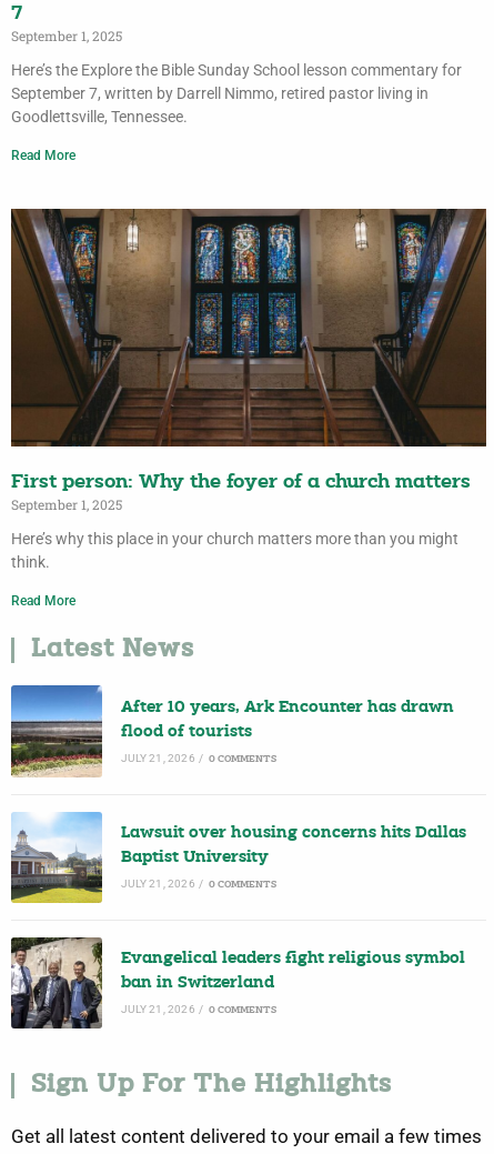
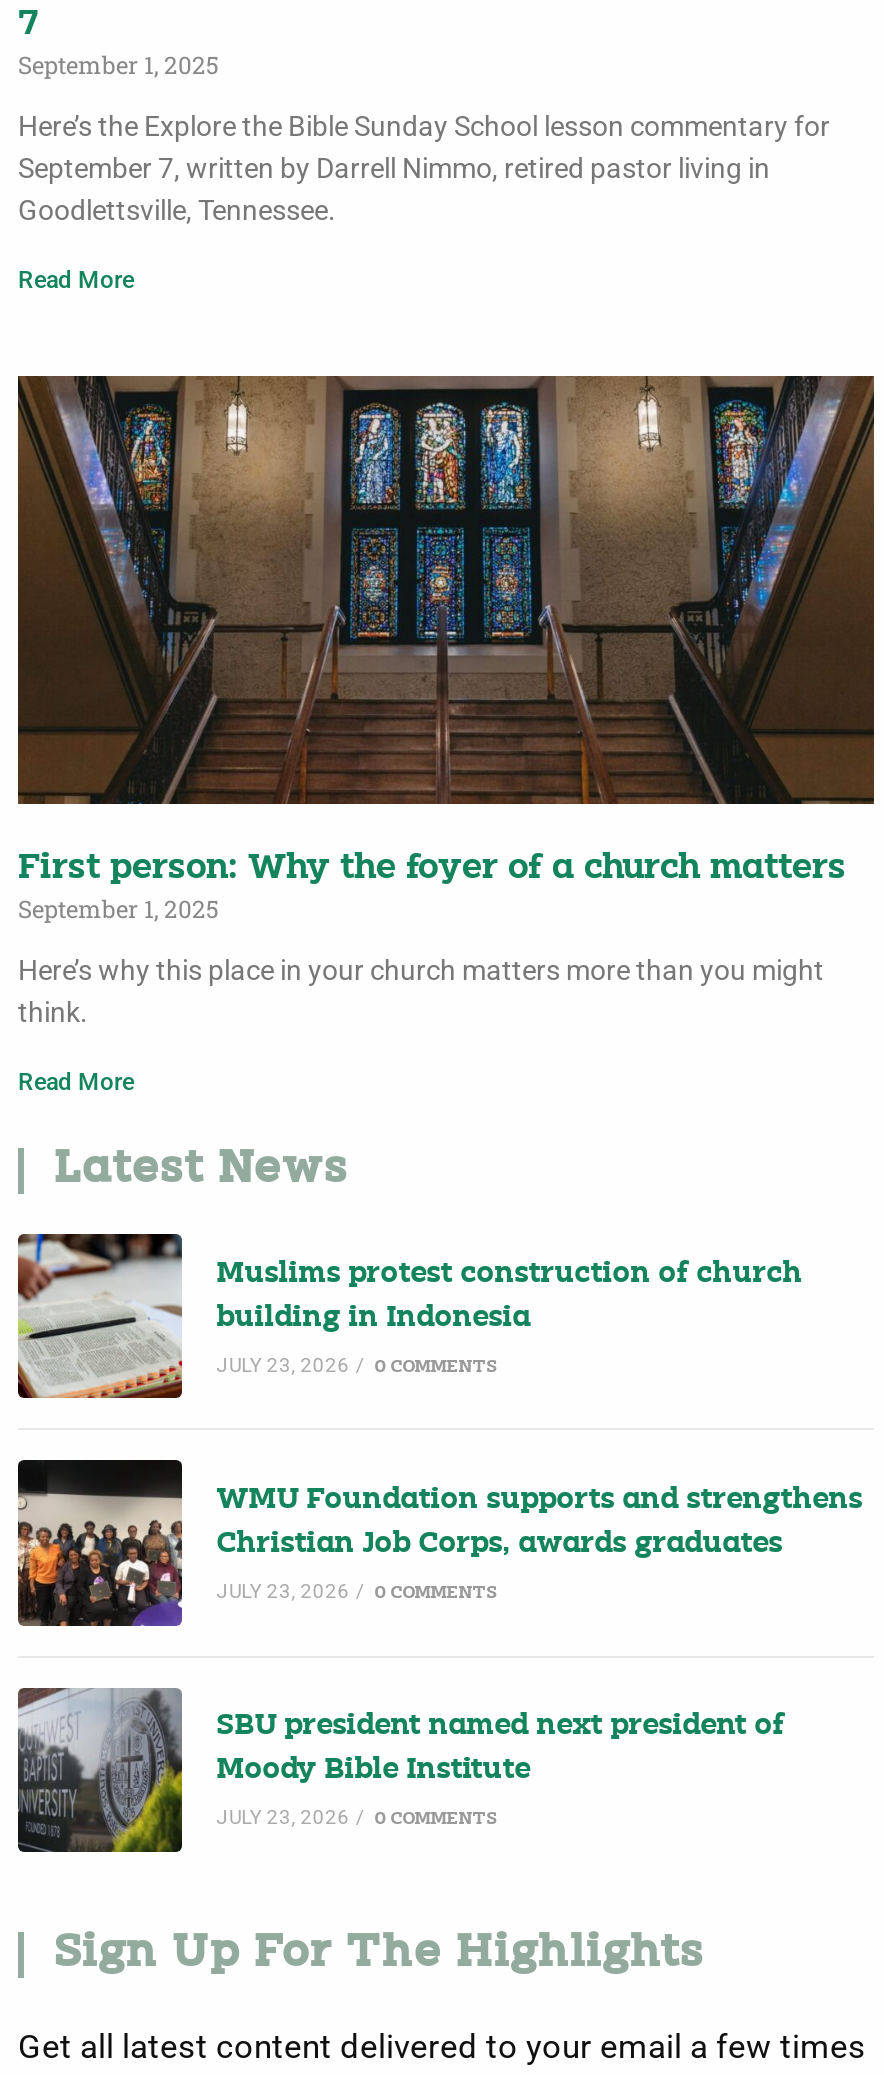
[10,684,454,777] [image] | After 10 years, Ark Encounter has drawn -> [16,1232,803,1400] [image] | Muslims protest construction of church
[121,724,252,741] flood of tourists -> [217,1304,531,1334] building in Indonesia
[121,752,277,764] JULY 21, 2026 / 0 COMMENTS -> [217,1354,497,1376] JULY 23, 2026 / 0 COMMENTS
[11,811,467,904] [image] | Lawsuit over housing concerns hits Dallas -> [16,1458,863,1628] [image] | WMU Foundation supports and strengthens
[121,850,269,866] Baptist University -> [217,1530,783,1560] Christian Job Corps, awards graduates
[121,878,277,890] JULY 21, 2026 / 0 COMMENTS -> [217,1580,497,1602] JULY 23, 2026 / 0 COMMENTS
[10,936,465,1030] [image] | Evangelical leaders fight religious symbol -> [16,1688,785,1854] [image] | SBU president named next president of
[121,976,275,992] ban in Switzerland -> [217,1757,531,1787] Moody Bible Institute
[121,1003,277,1015] JULY 21, 2026 / 0 COMMENTS -> [217,1807,497,1829] JULY 23, 2026 / 0 COMMENTS

